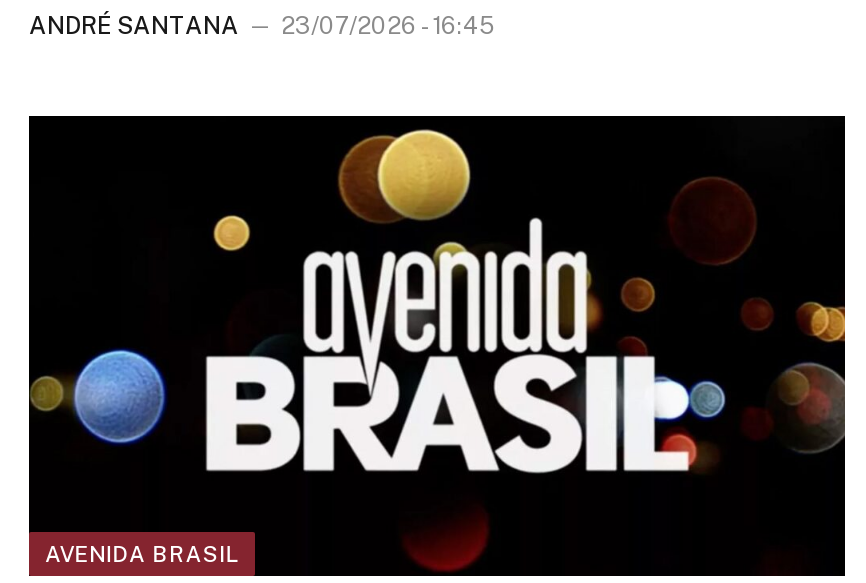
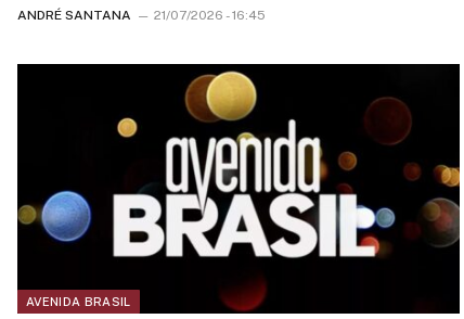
[29,12,495,40] ANDRÉ SANTANA 23/07/2026 - 16:45 -> [17,8,266,23] ANDRÉ SANTANA 21/07/2026 - 16:45

